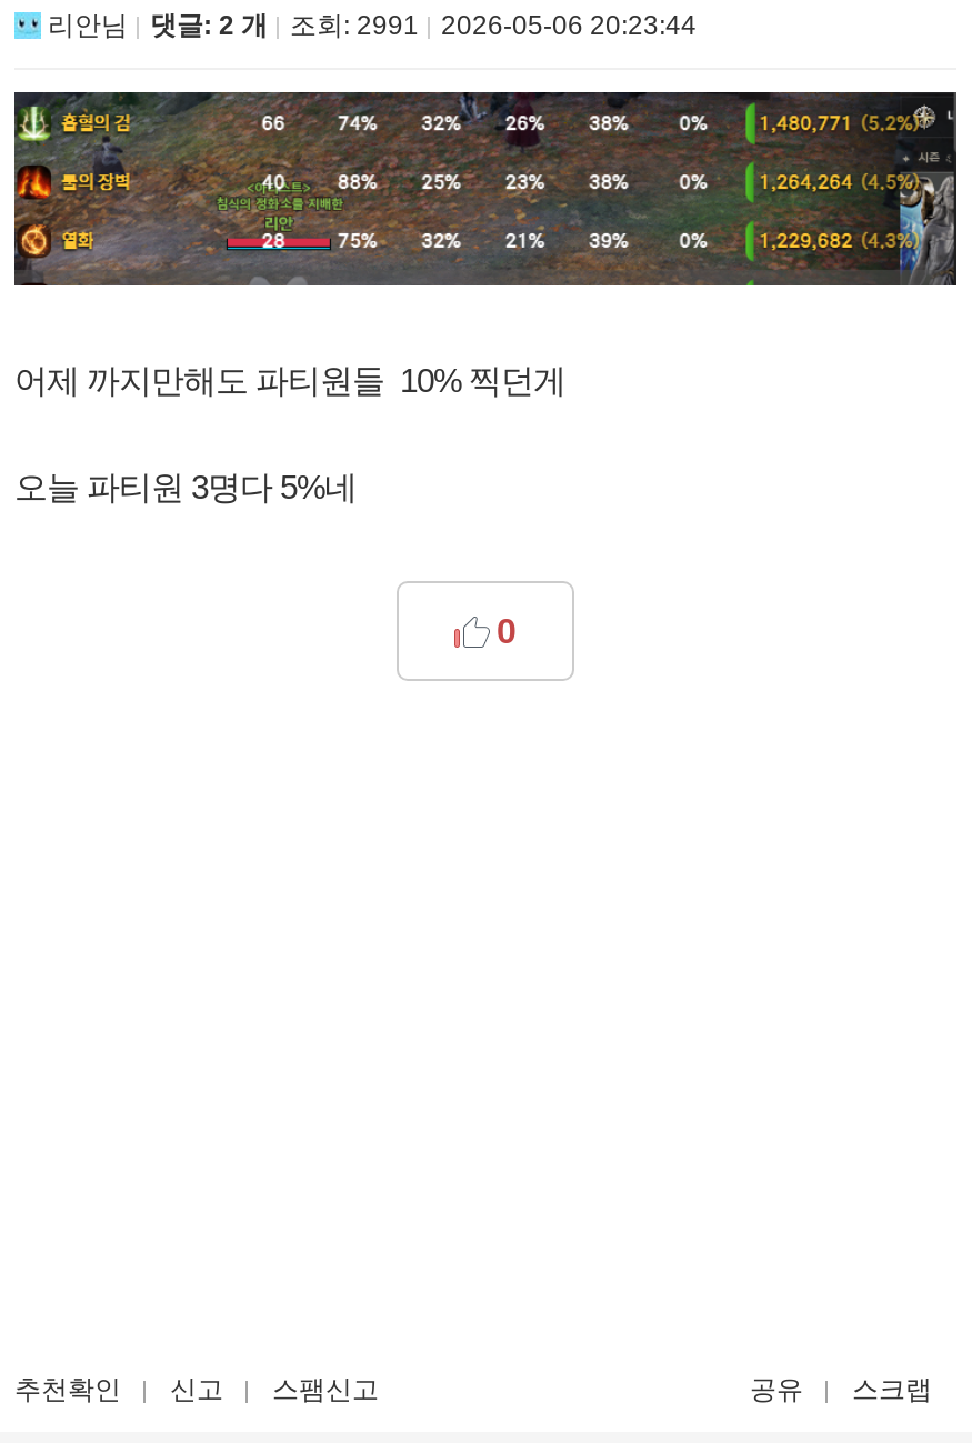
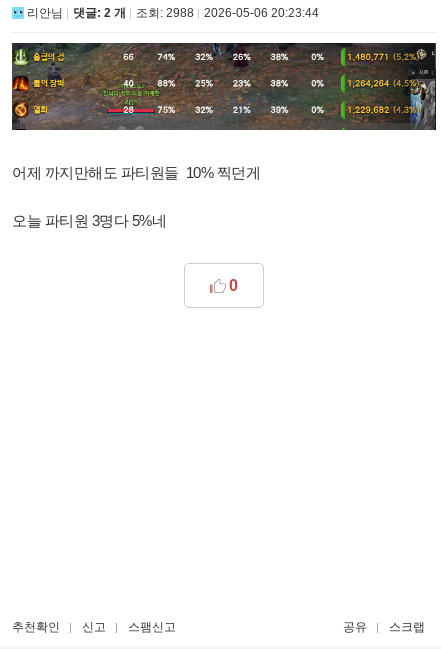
[48,10,697,41] 리안님 댓글: 2 개 조회: 2991 2026-05-06 20:23:44 -> [27,6,319,20] 리안님 댓글: 2 개 조회: 2988 2026-05-06 20:23:44

